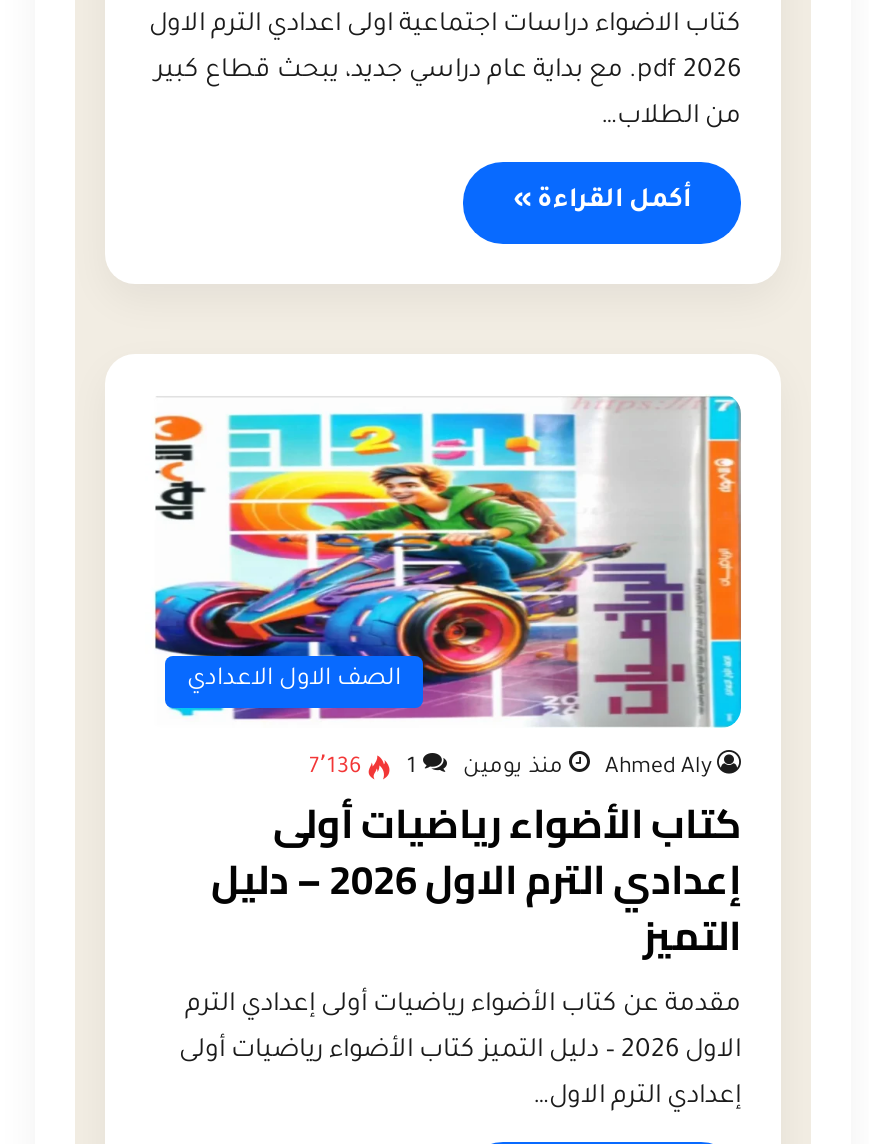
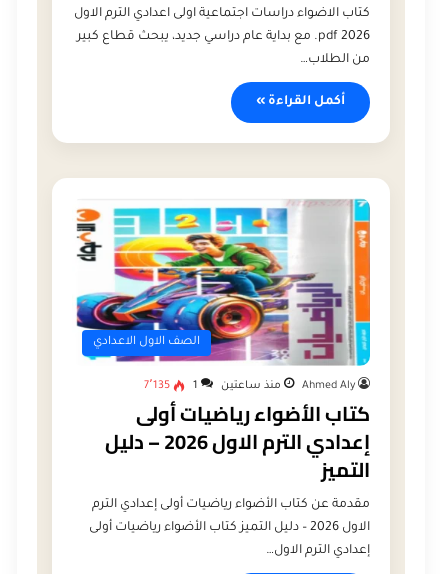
[309,756,361,780] 7٬136 -> [144,380,170,392] 7٬135
[463,756,563,780] منذ يومين -> [221,380,281,392] منذ ساعتين

